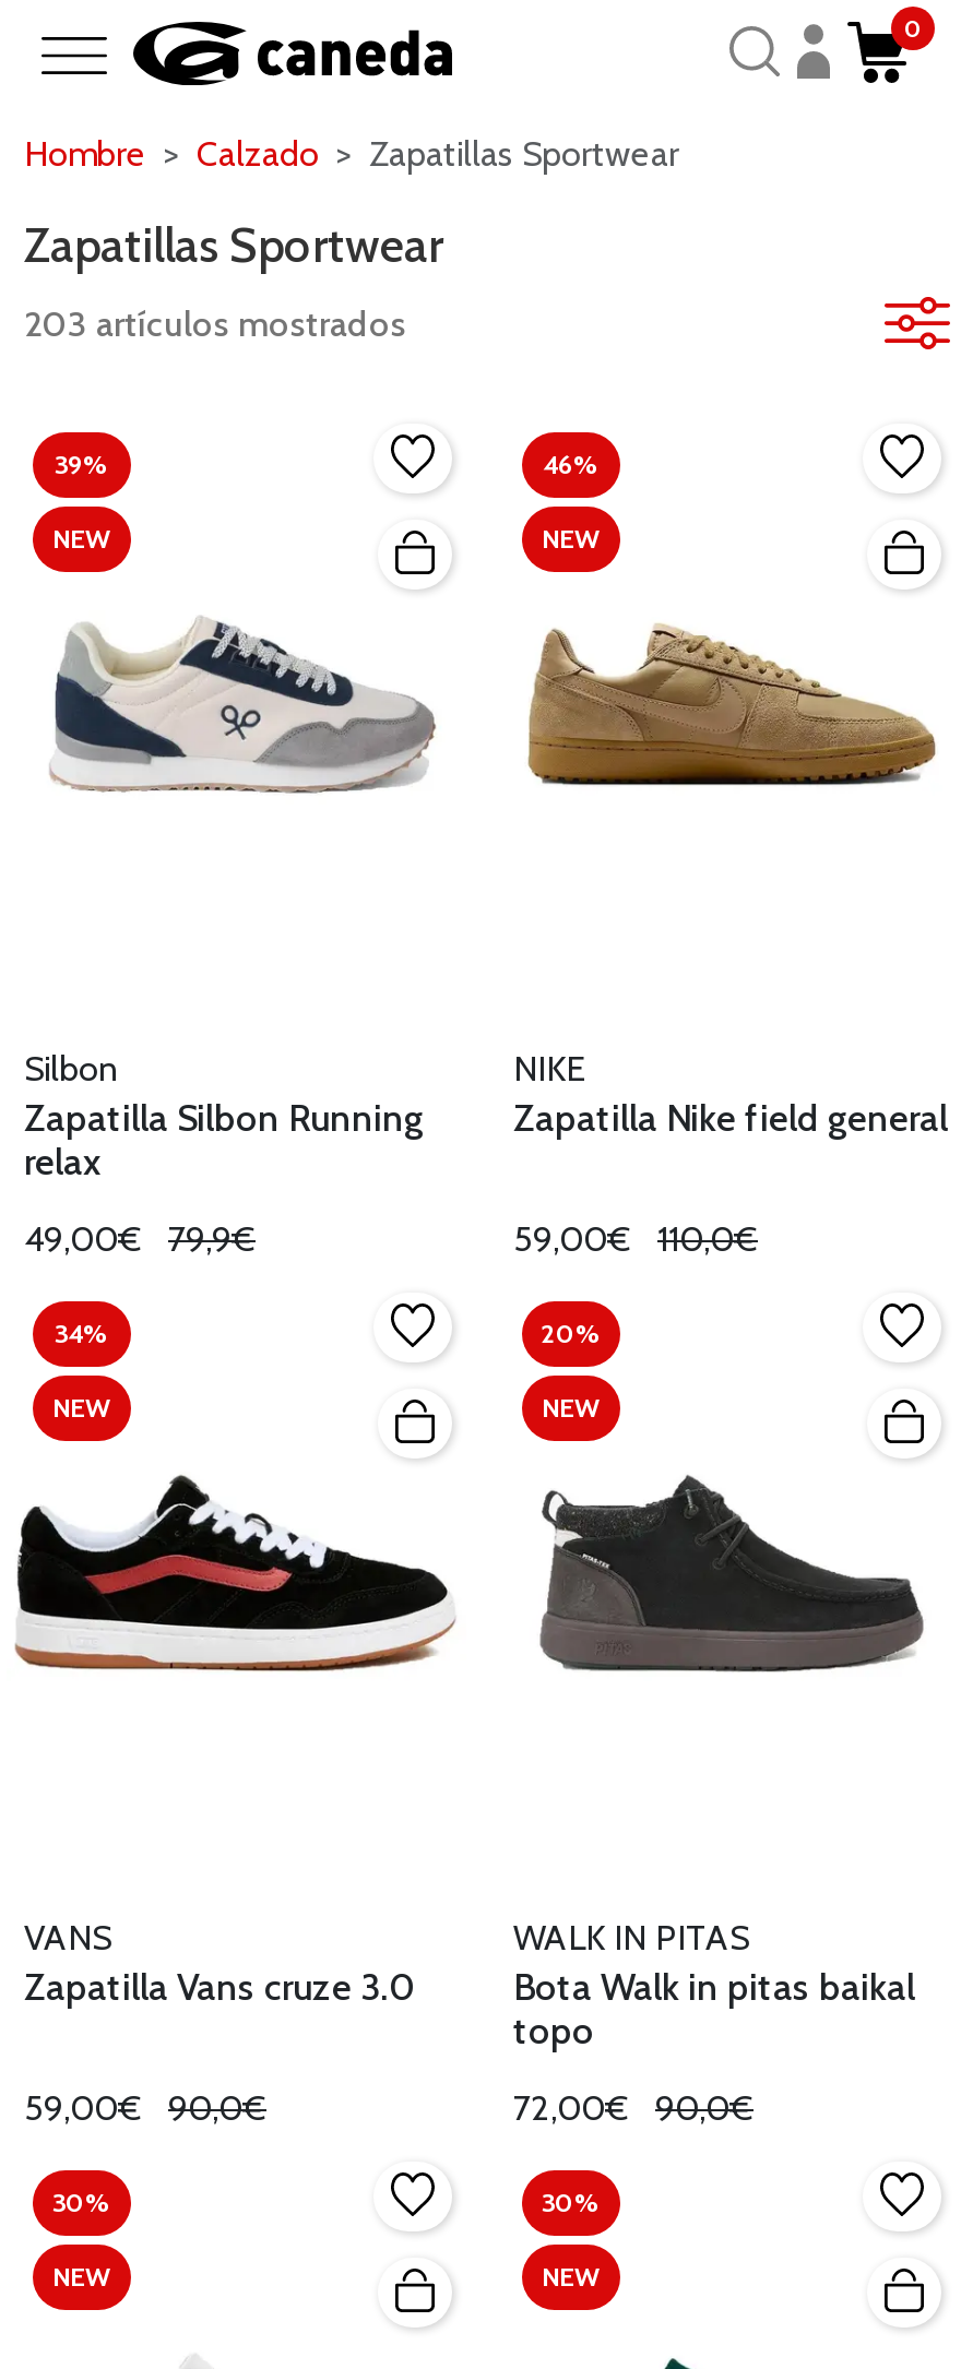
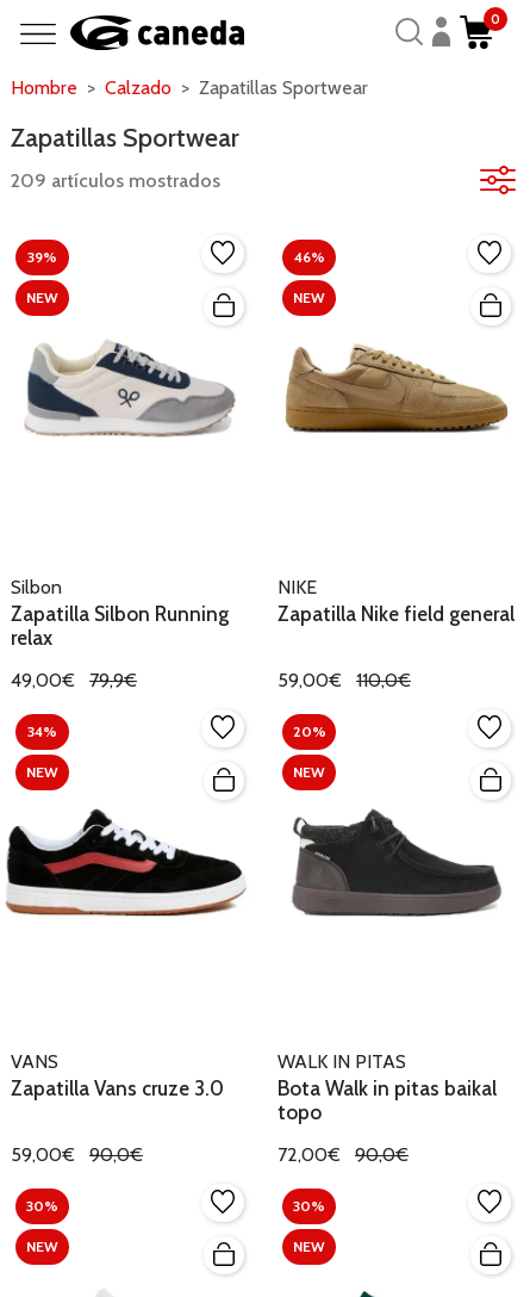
[24,304,406,346] 203 artículos mostrados -> [11,170,220,192] 209 artículos mostrados

